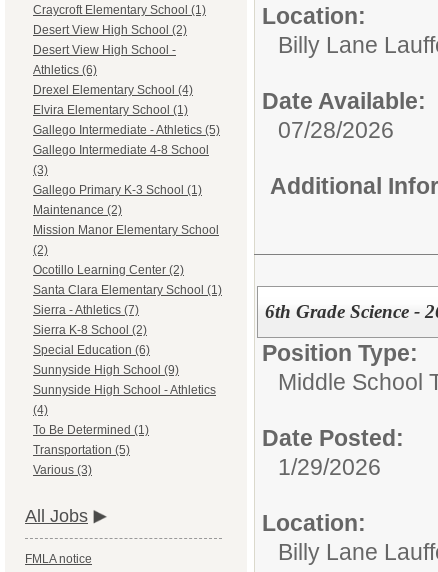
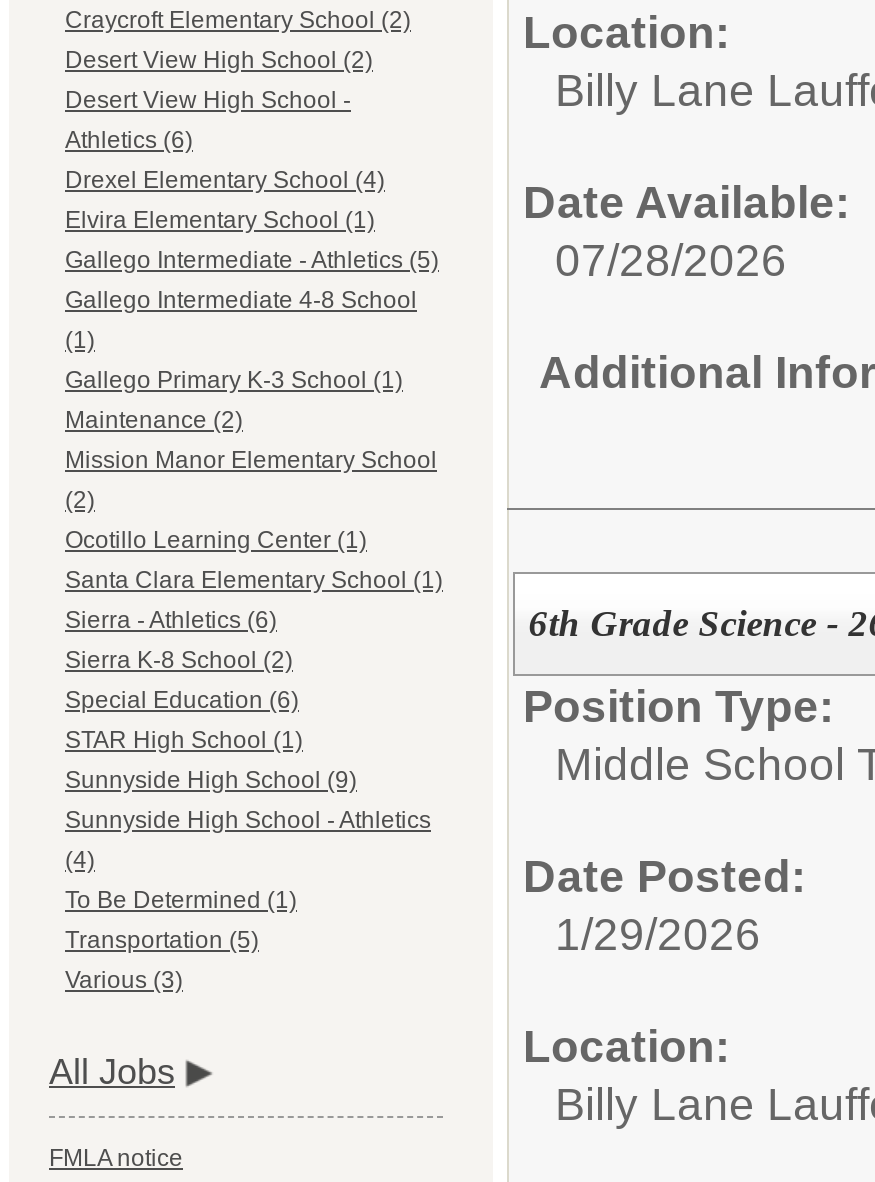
[33,3,206,17] Craycroft Elementary School (1) -> [65,7,411,35] Craycroft Elementary School (2)
[33,163,48,177] (3) -> [65,327,95,355] (1)
[33,263,184,277] Ocotillo Learning Center (2) -> [65,527,367,555] Ocotillo Learning Center (1)
[33,303,139,317] Sierra - Athletics (7) -> [65,607,277,635] Sierra - Athletics (6)
none -> [65,727,303,755] STAR High School (1)

